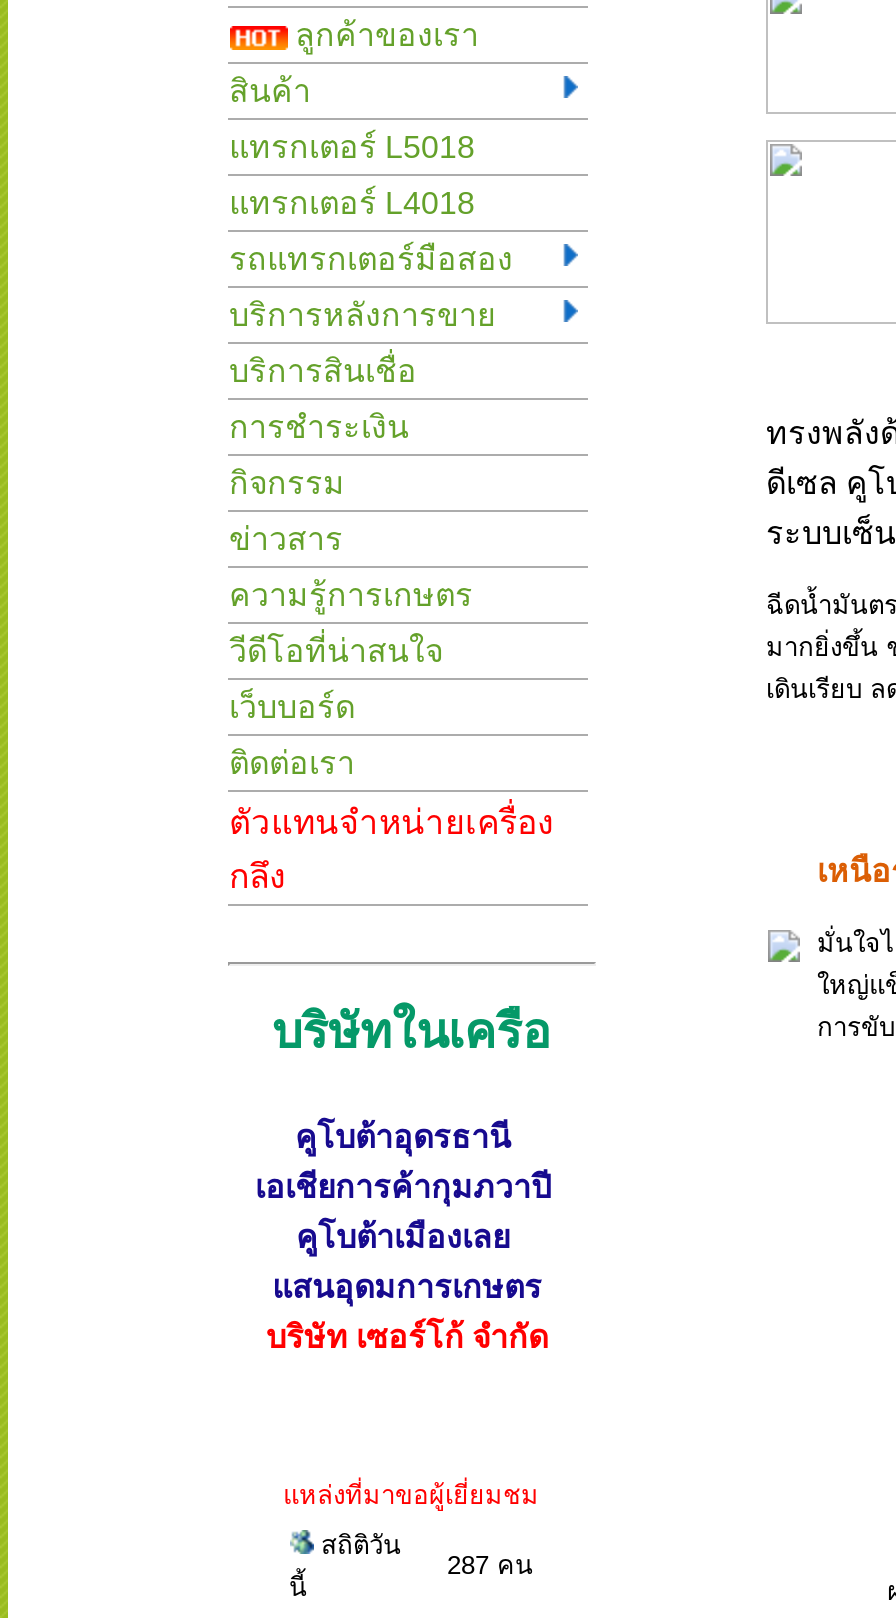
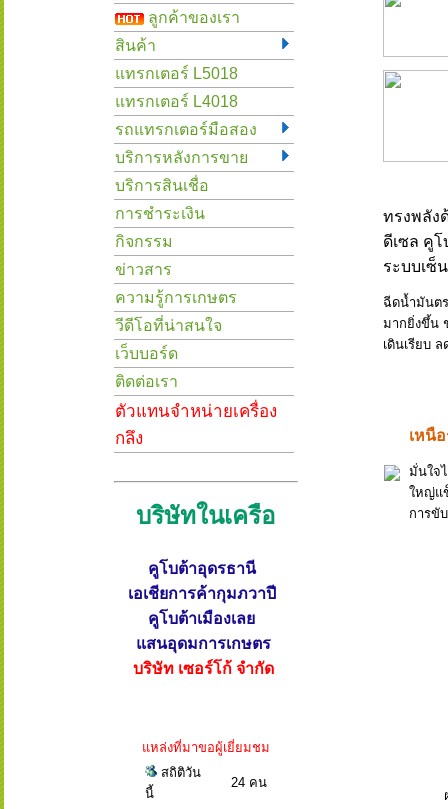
[447,1550,533,1580] 287 คน -> [230,775,266,790] 24 คน

